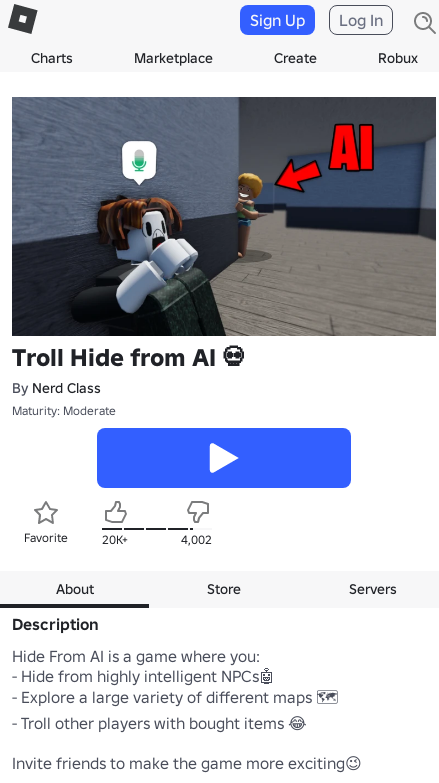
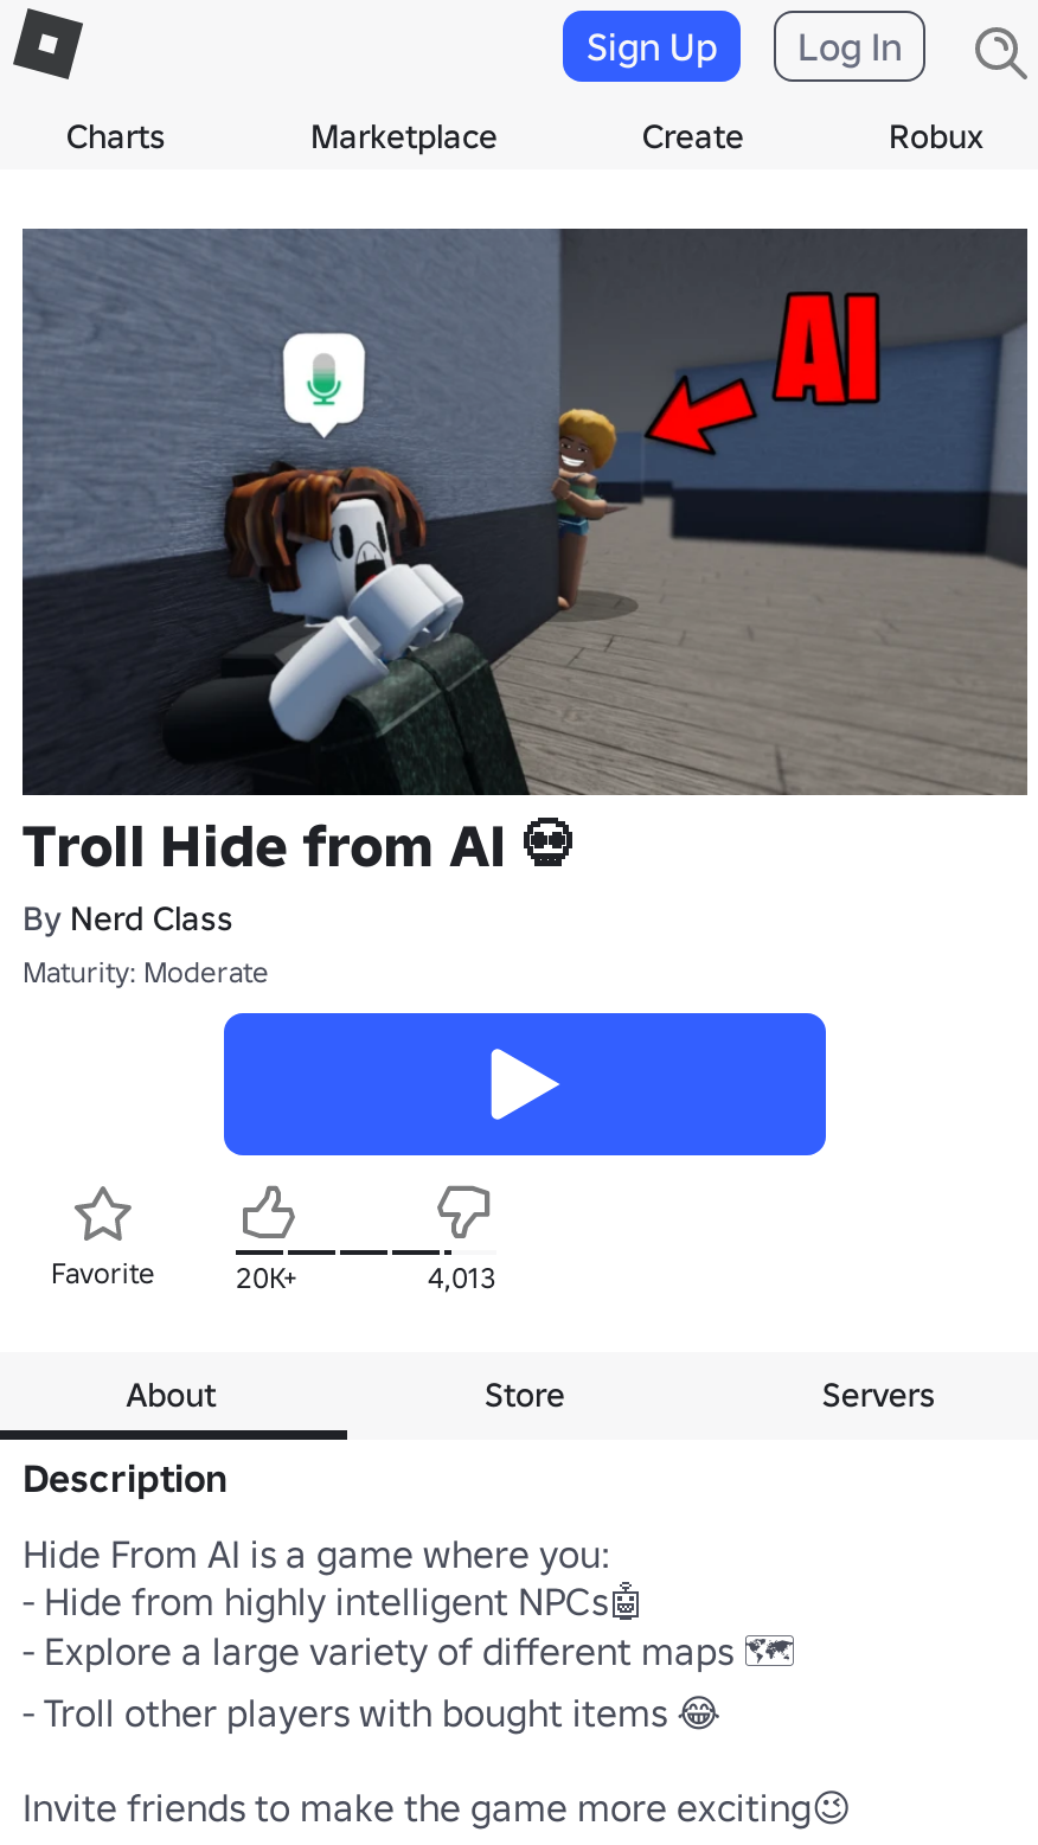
[181,531,212,546] 4,002 -> [428,1258,496,1294] 4,013

